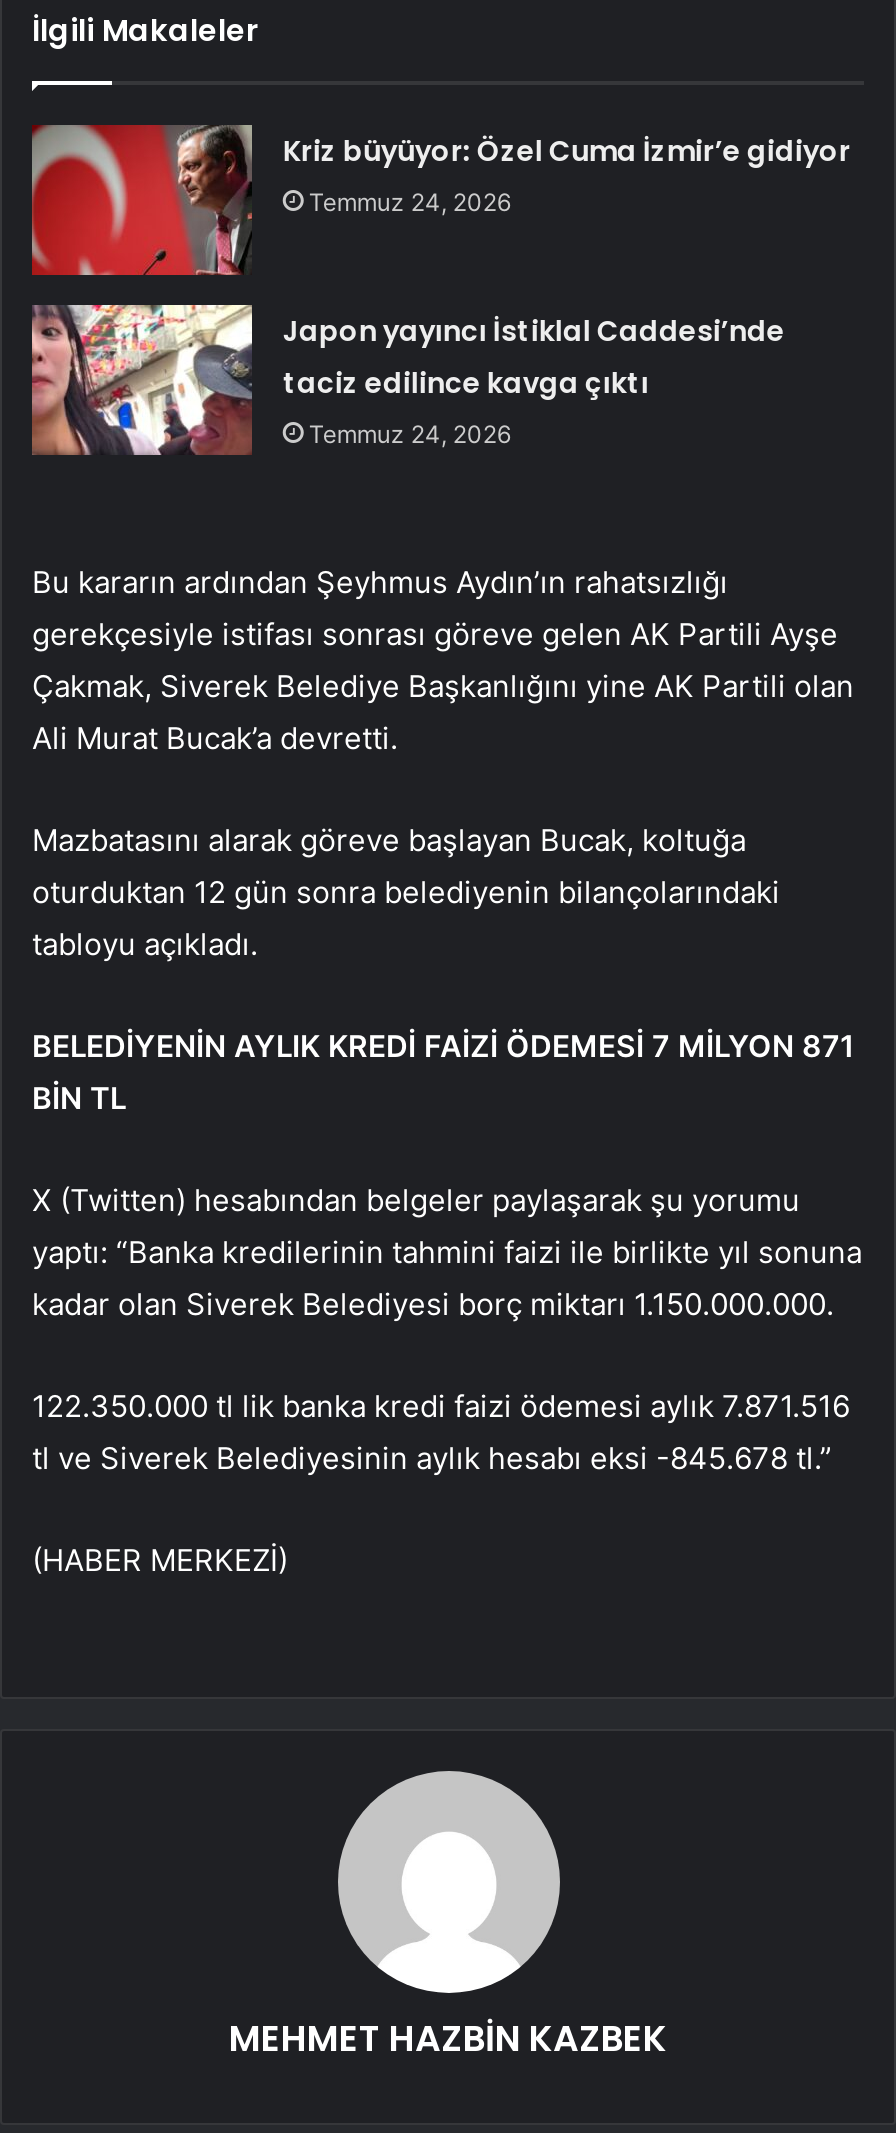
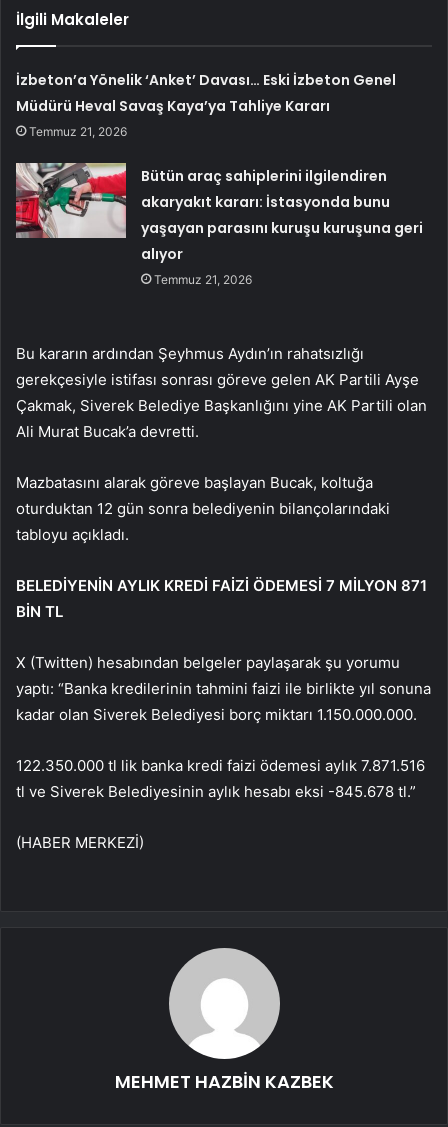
[283,131,851,217] Kriz büyüyor: Özel Cuma İzmir’e gidiyor | Temmuz 24, 2026 -> [16,70,396,139] İzbeton’a Yönelik ‘Anket’ Davası… Eski İzbeton Genel | Müdürü Heval Savaş Kaya’ya Tahliye Kararı | Temmuz 21, 2026
[32,303,785,457] [image] | Japon yayıncı İstiklal Caddesi’nde | taciz edilince kavga çıktı | Temmuz 24, 2026 -> [16,157,423,287] [image] | Bütün araç sahiplerini ilgilendiren | akaryakıt kararı: İstasyonda bunu | yaşayan parasını kuruşu kuruşuna geri | alıyor | Temmuz 21, 2026

